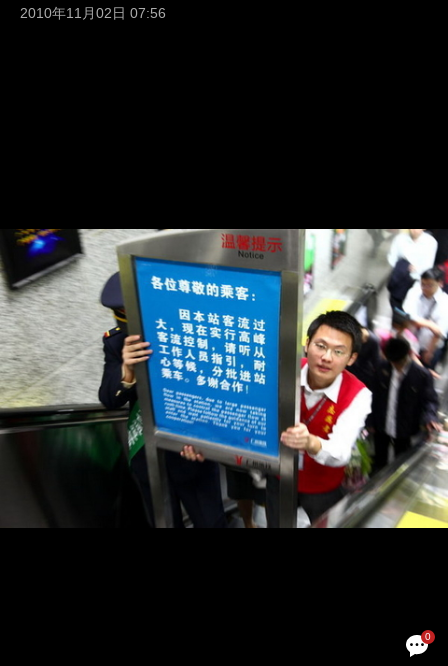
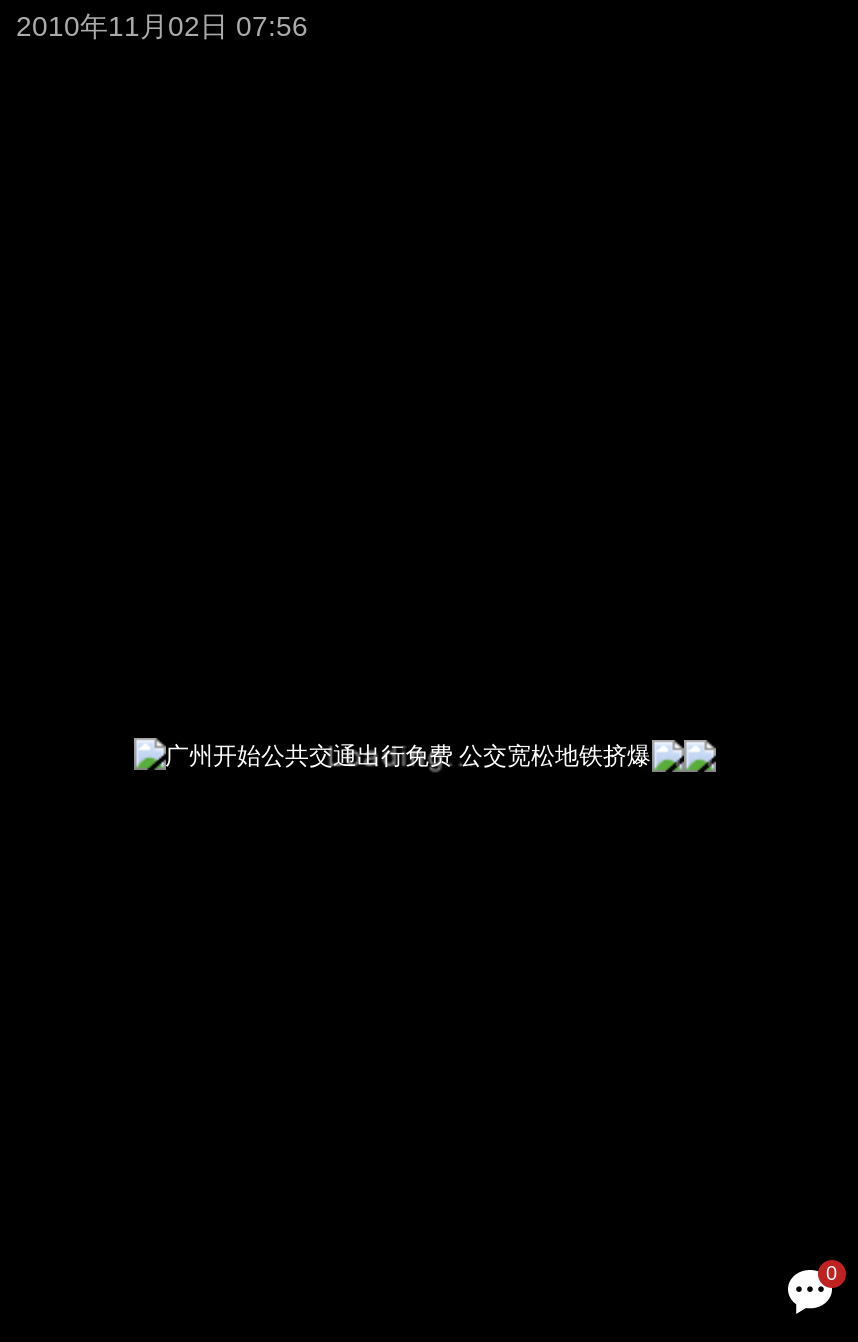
[3,228,445,529] [image] -> none

